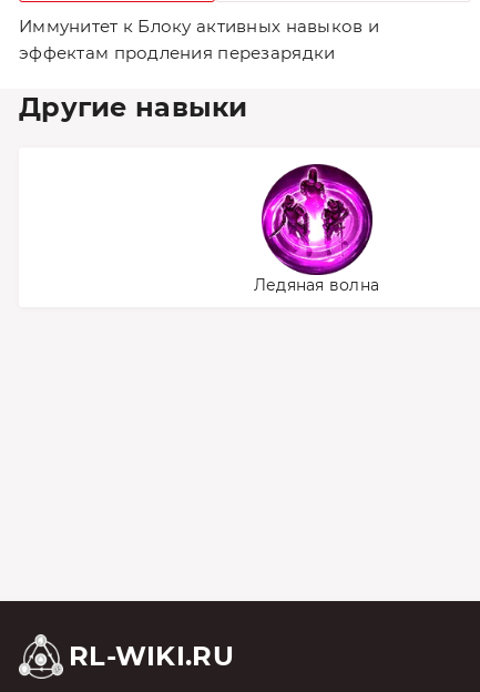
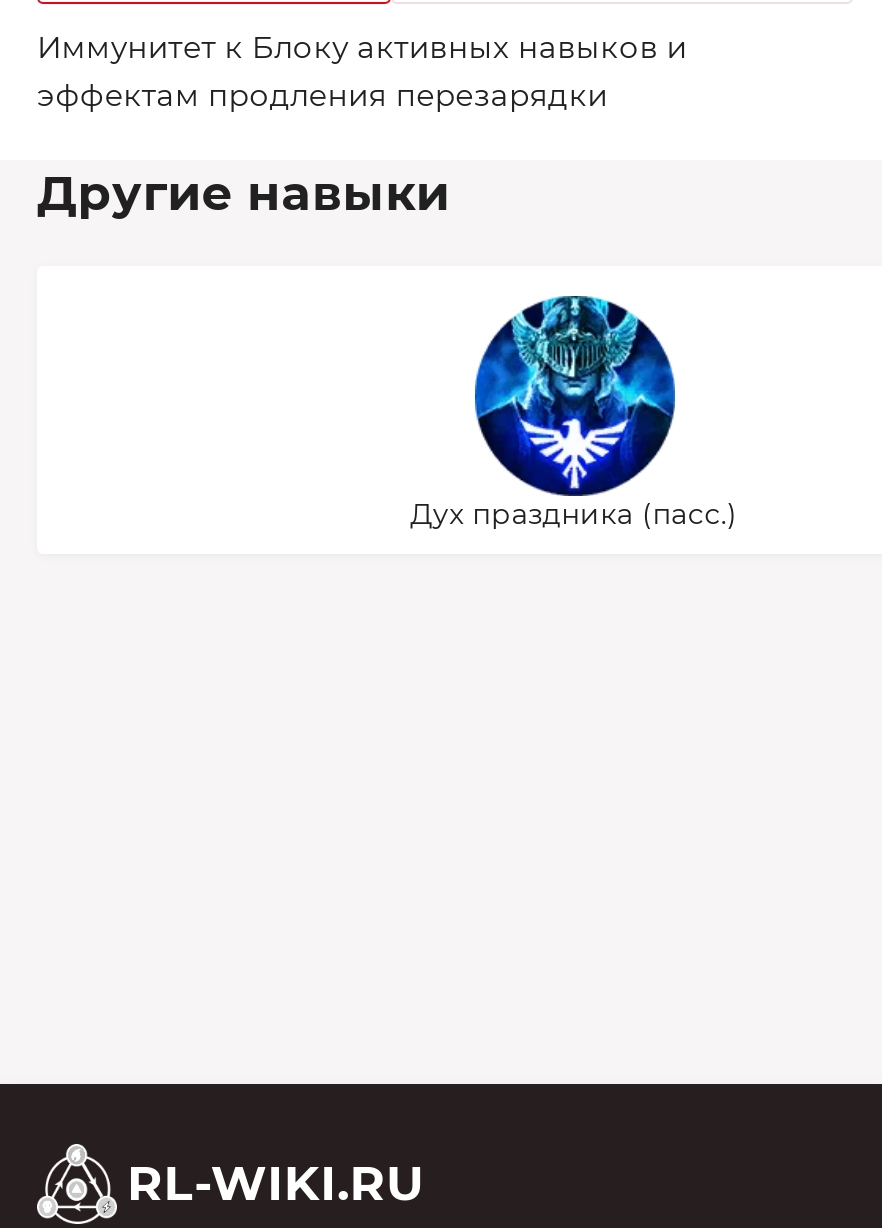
[254,163,379,295] [image] | Ледяная волна -> [410,296,738,532] [image] | Дух праздника (пасс.)

